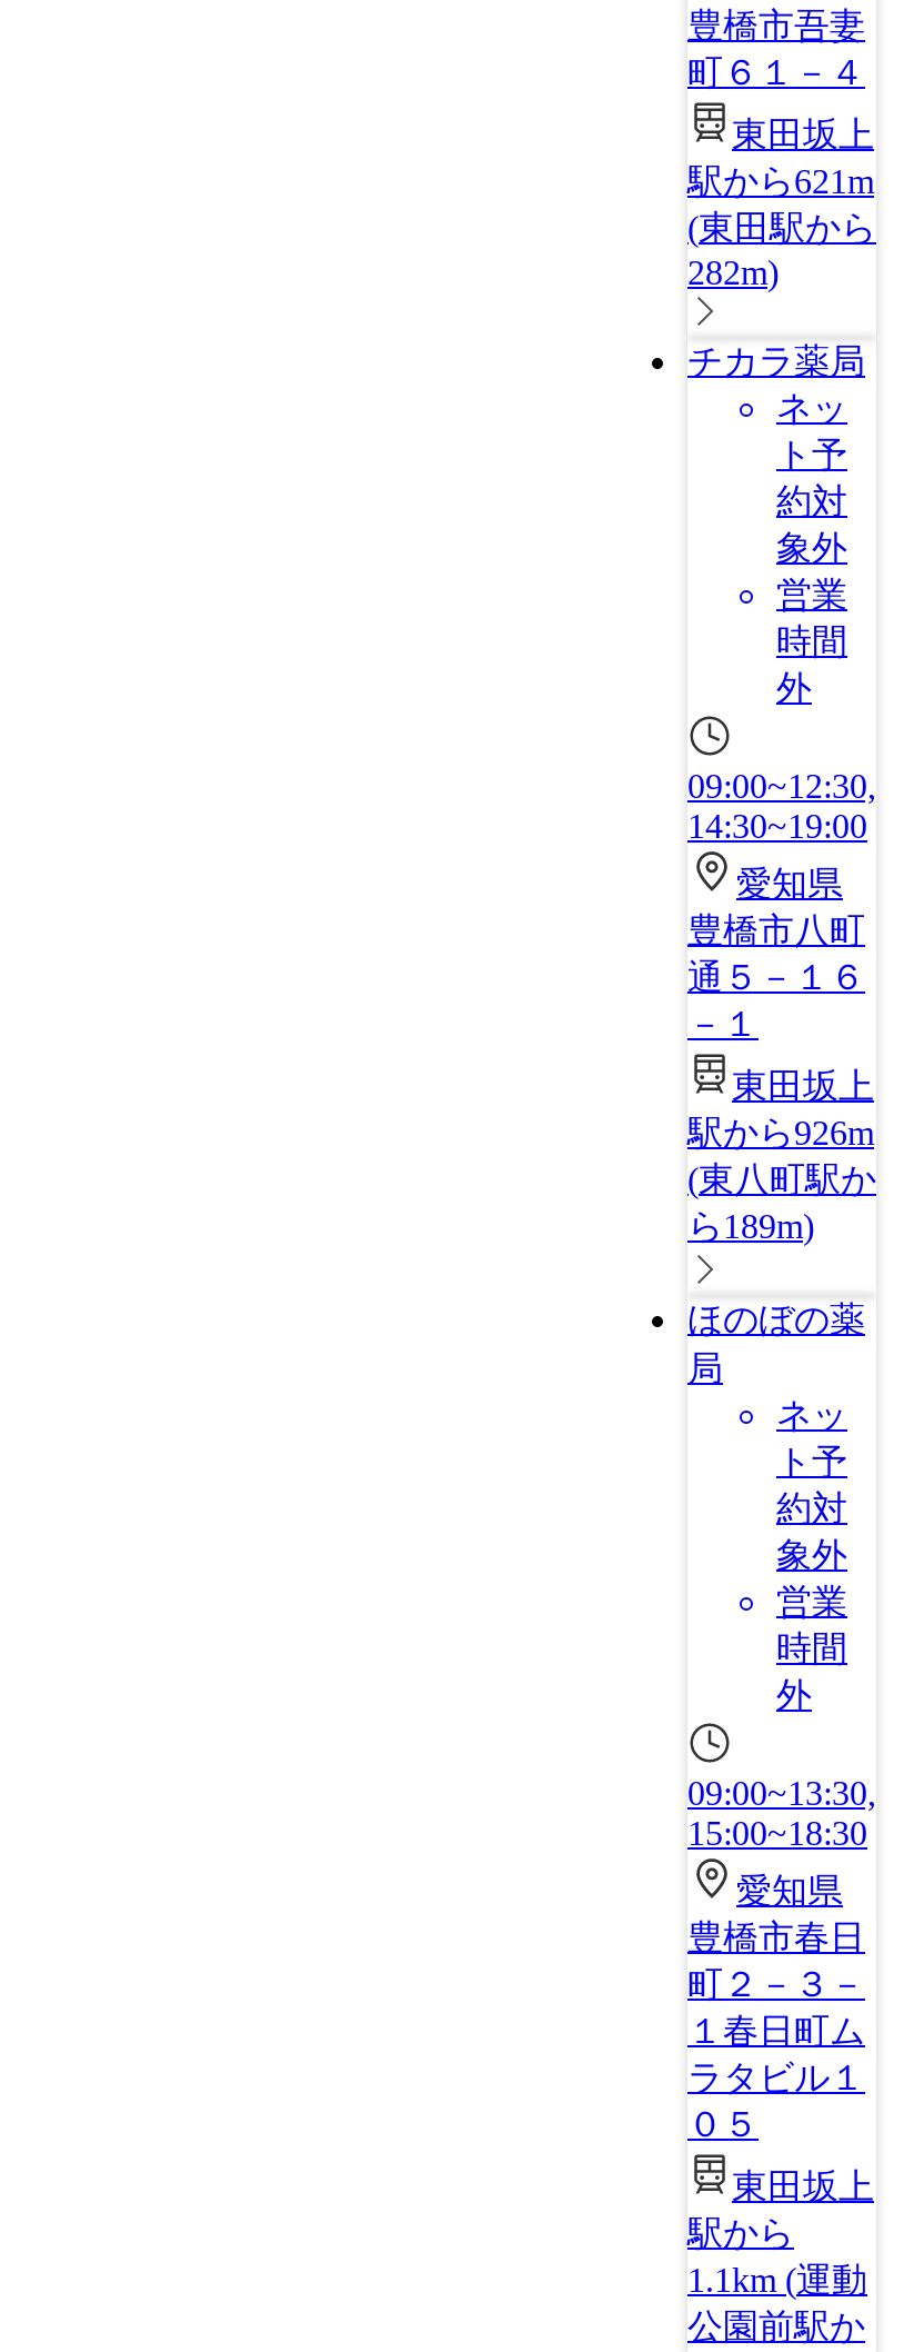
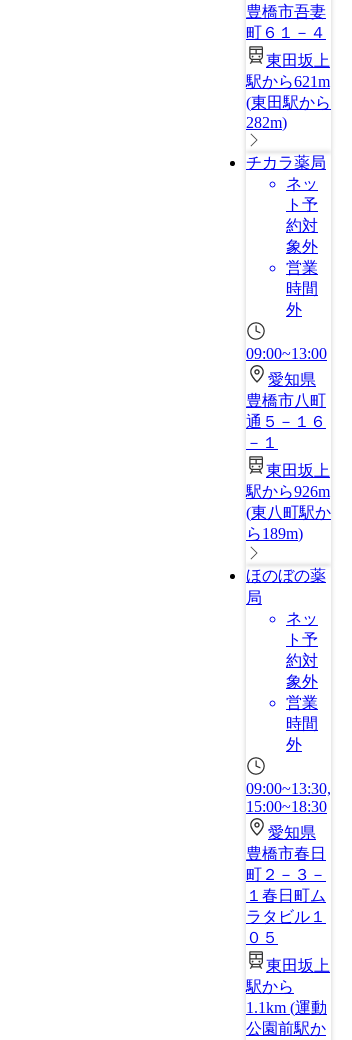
[687,767,876,845] 09:00~12:30, | 14:30~19:00 -> [246,345,327,362] 09:00~13:00

